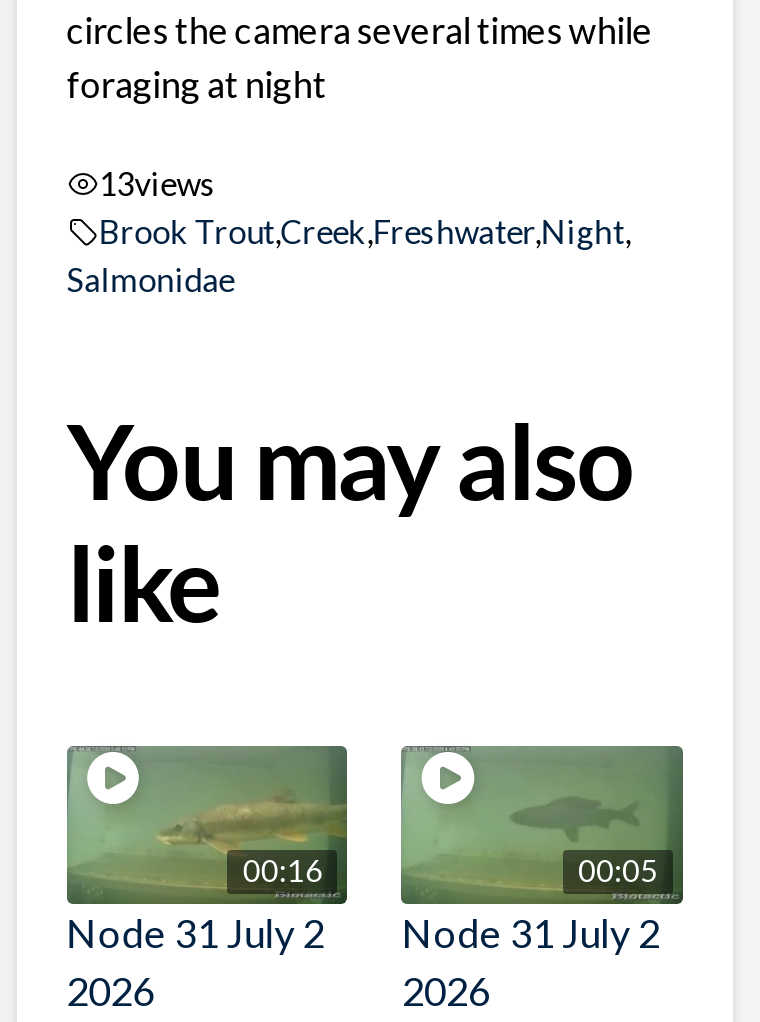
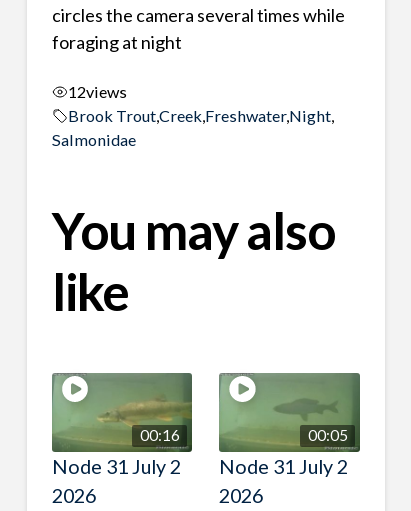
[99,163,217,201] 13views -> [68,82,127,101] 12views

